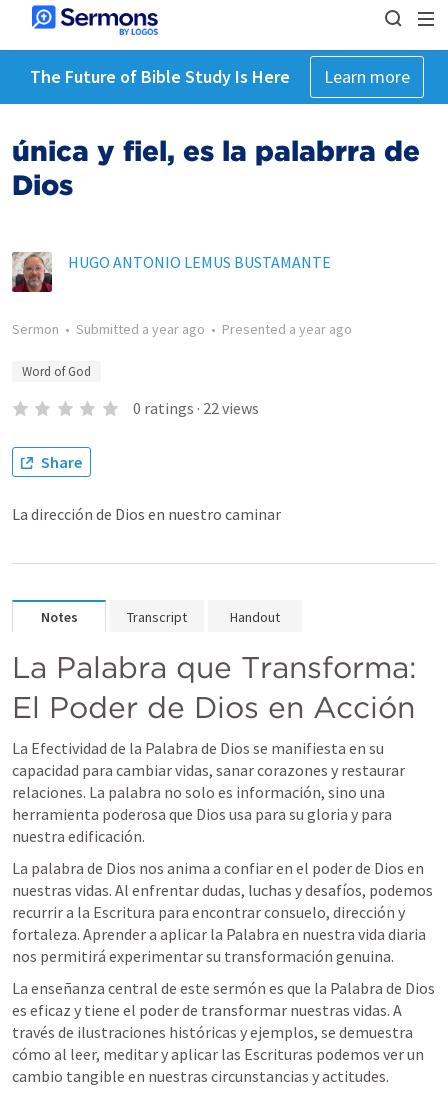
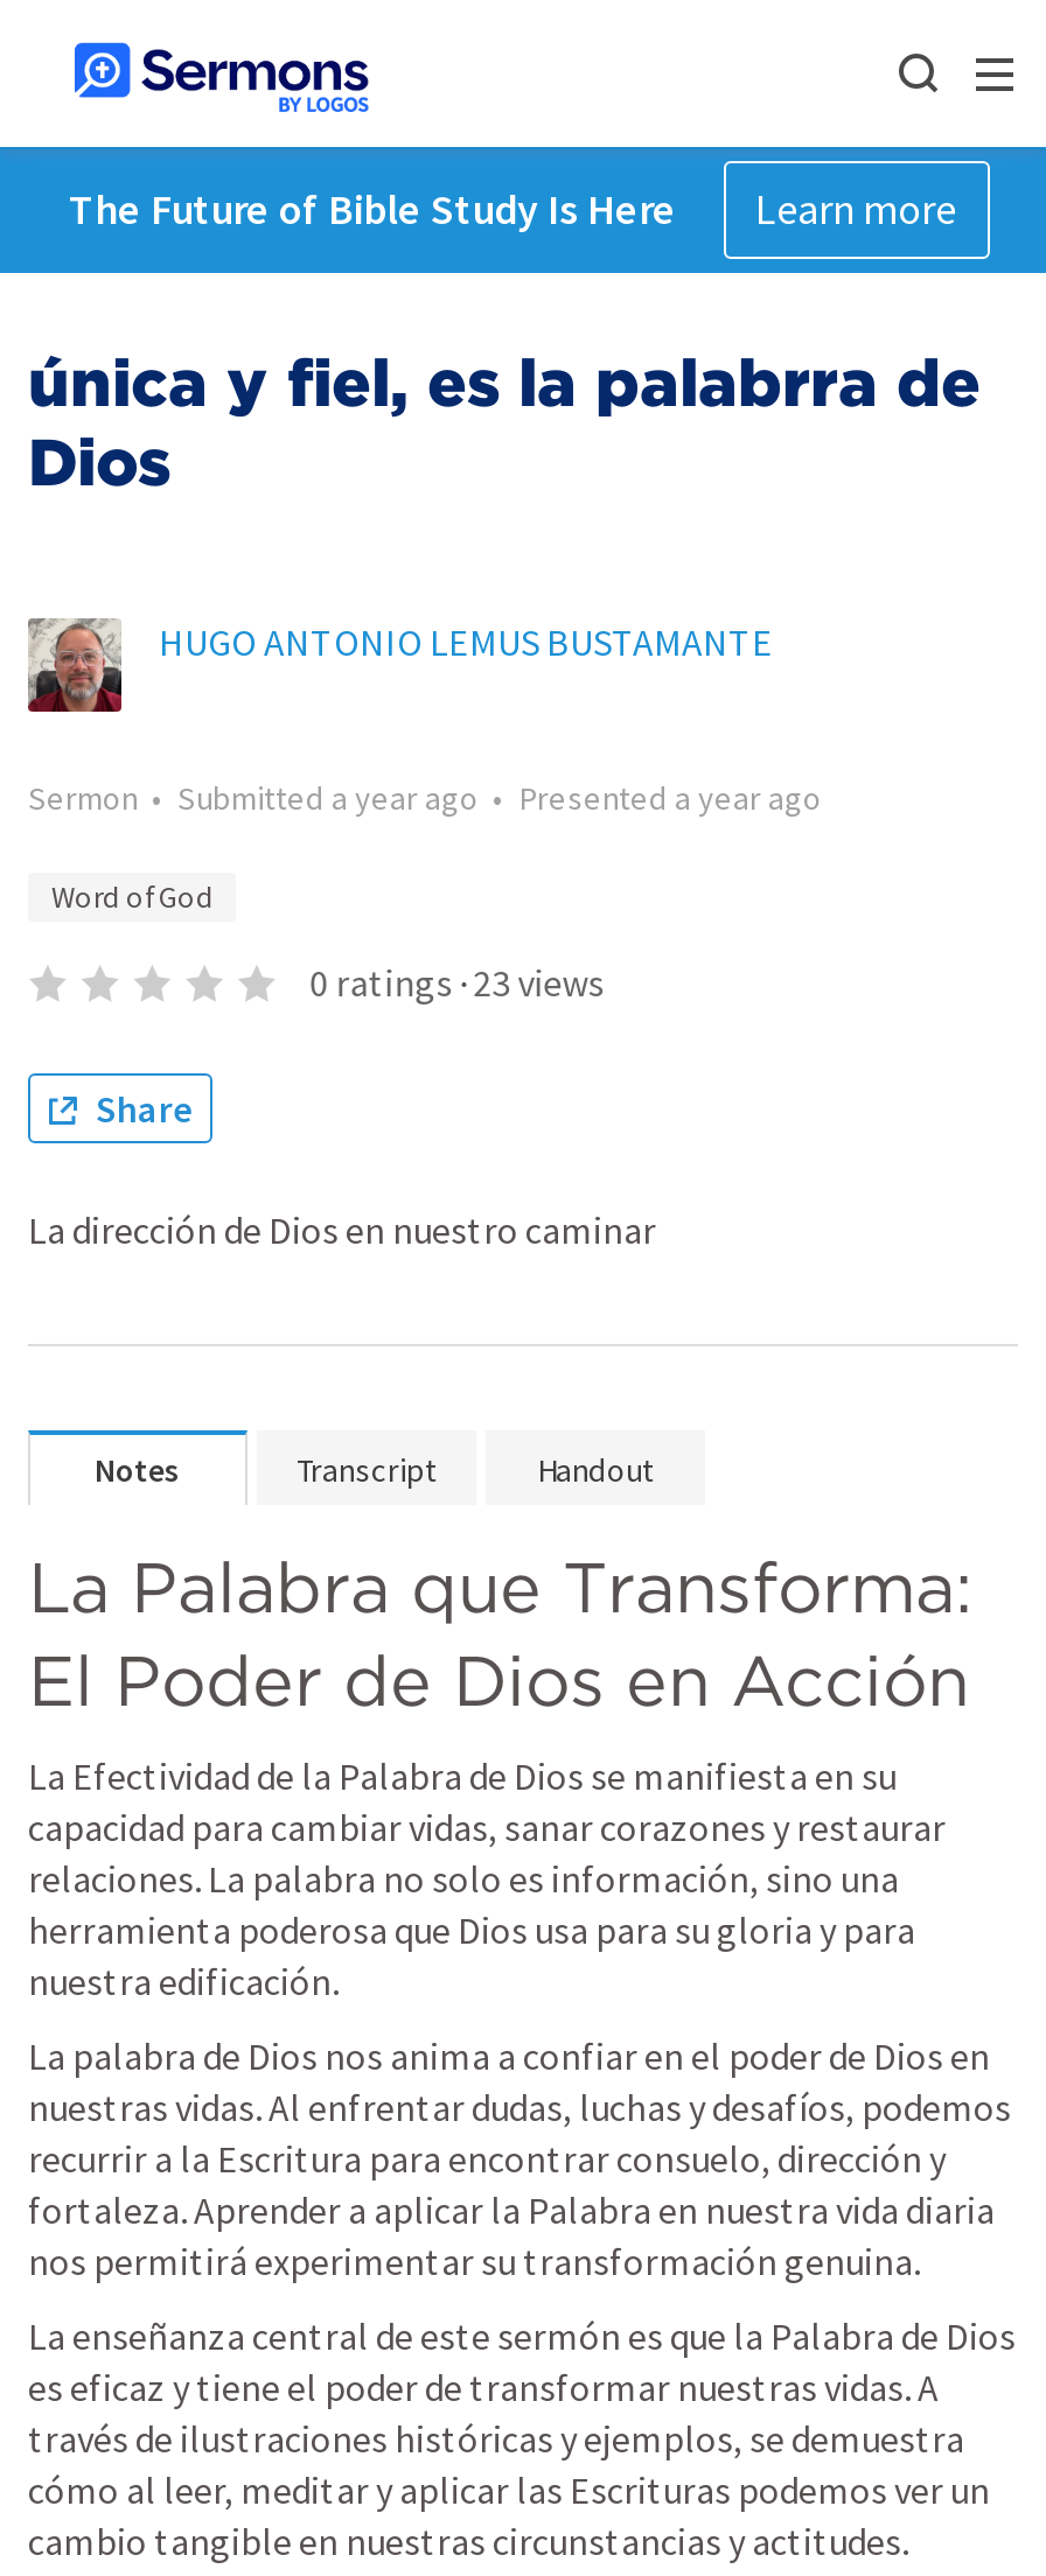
[133,398,259,418] 0 ratings · 22 views -> [310,959,604,1006] 0 ratings · 23 views

